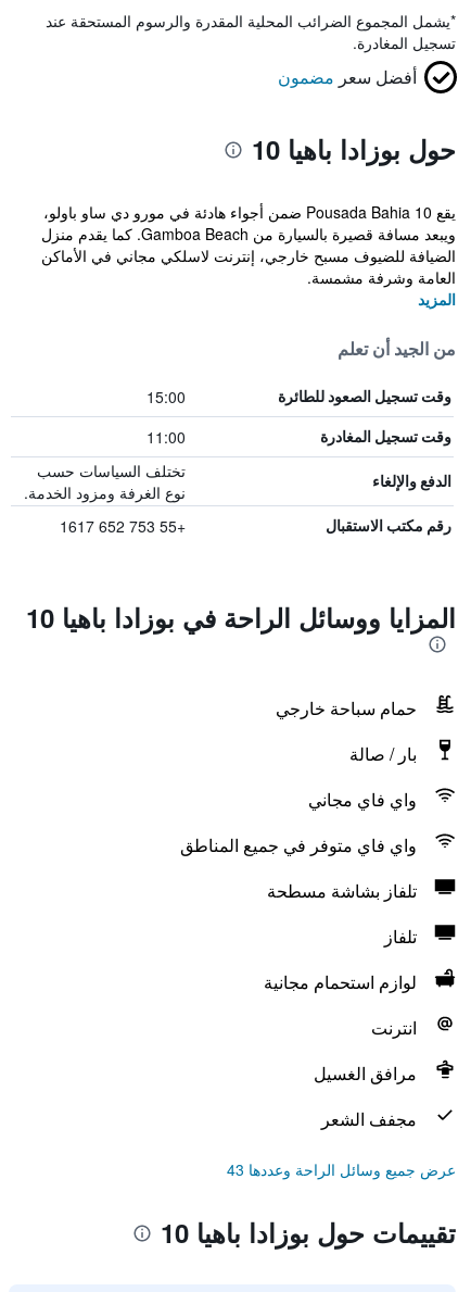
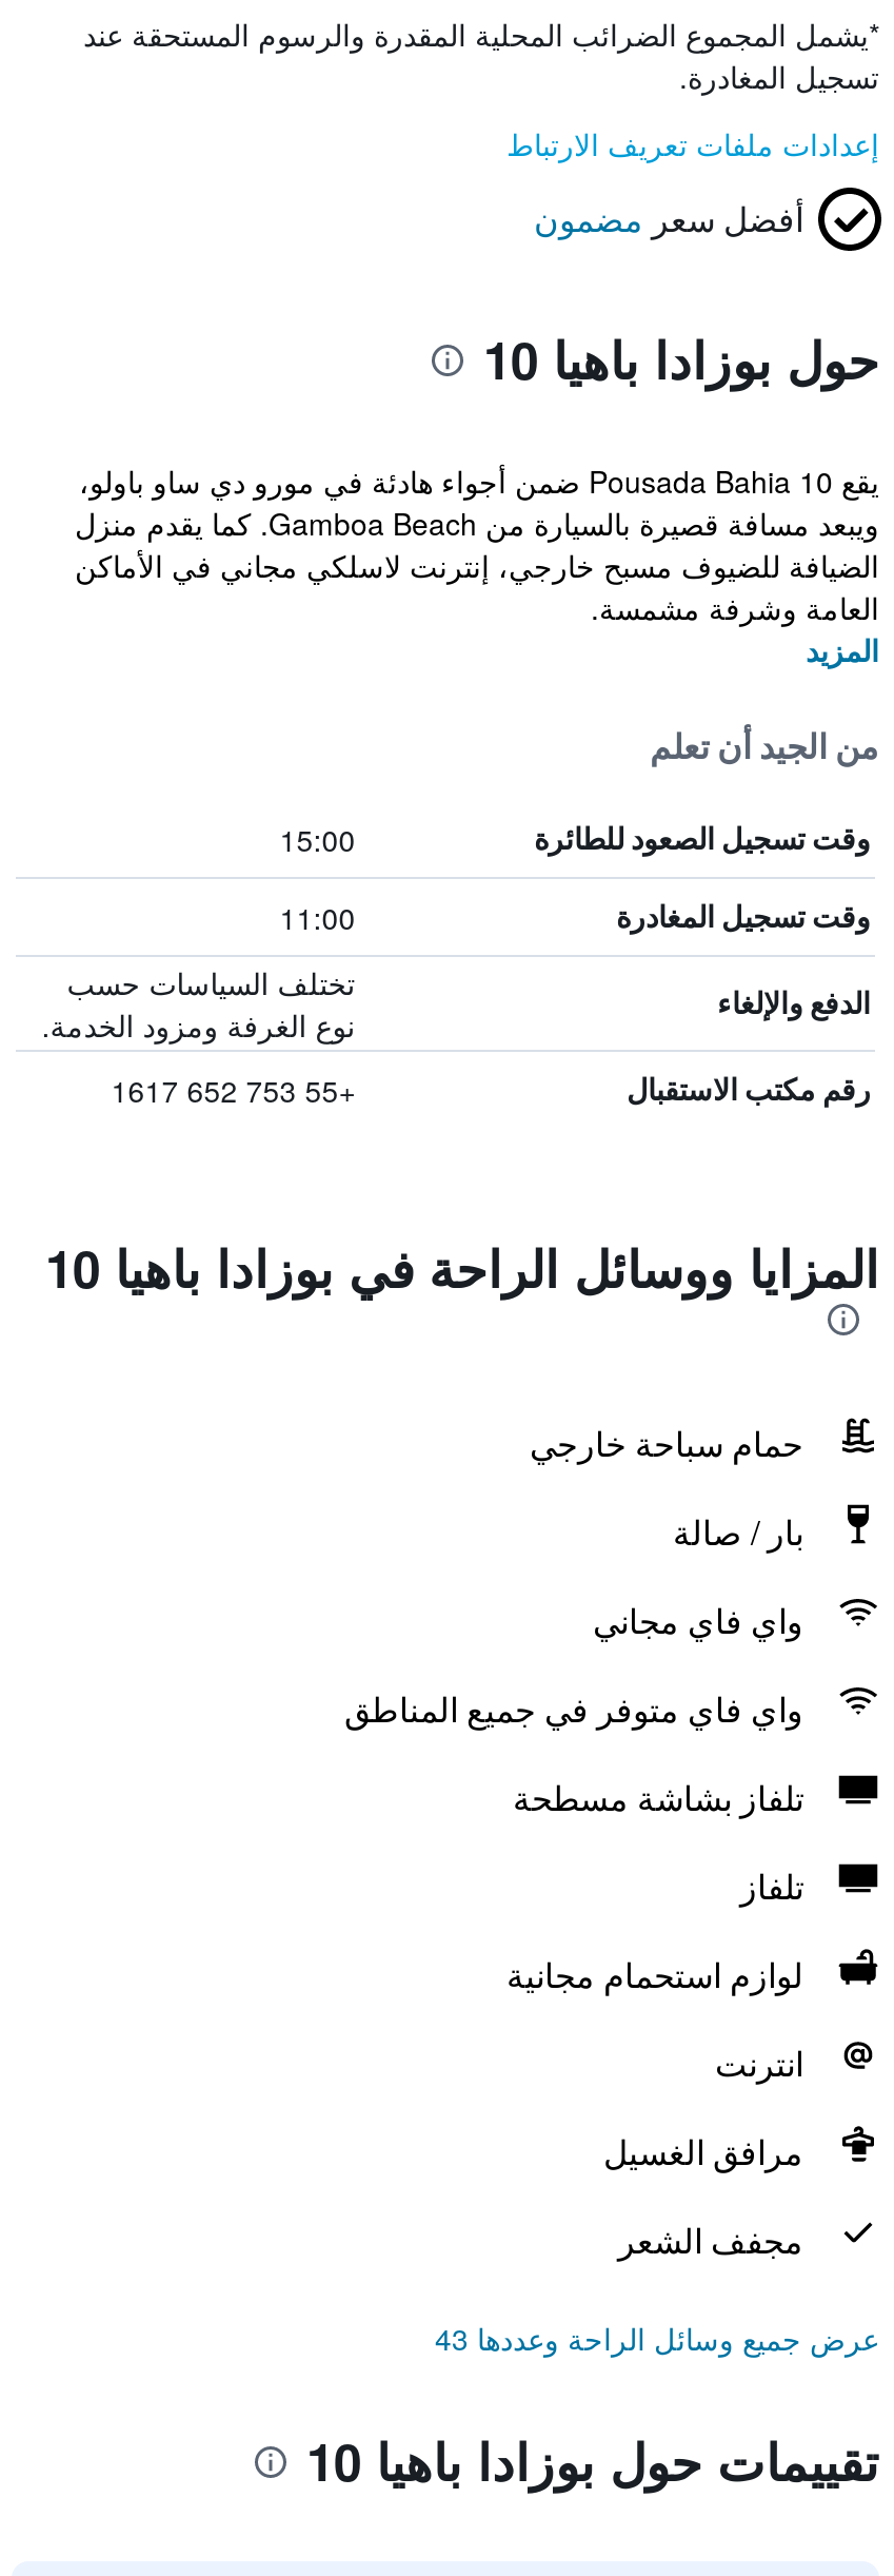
none -> [506,122,879,164] إعدادات ملفات تعريف الارتباط

